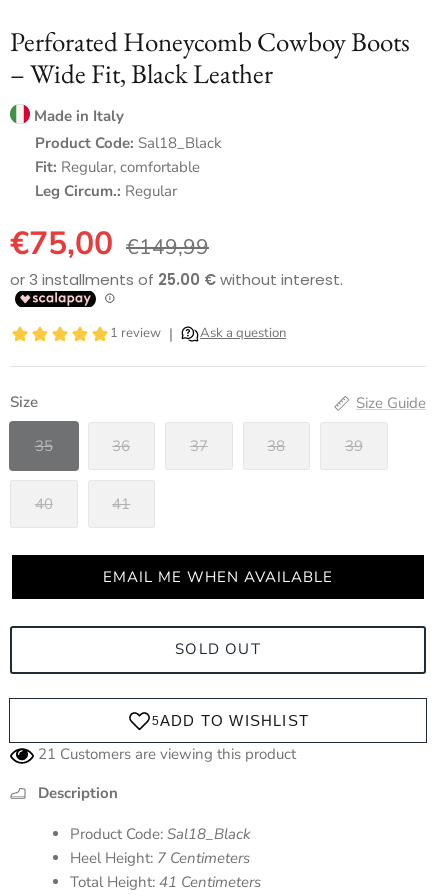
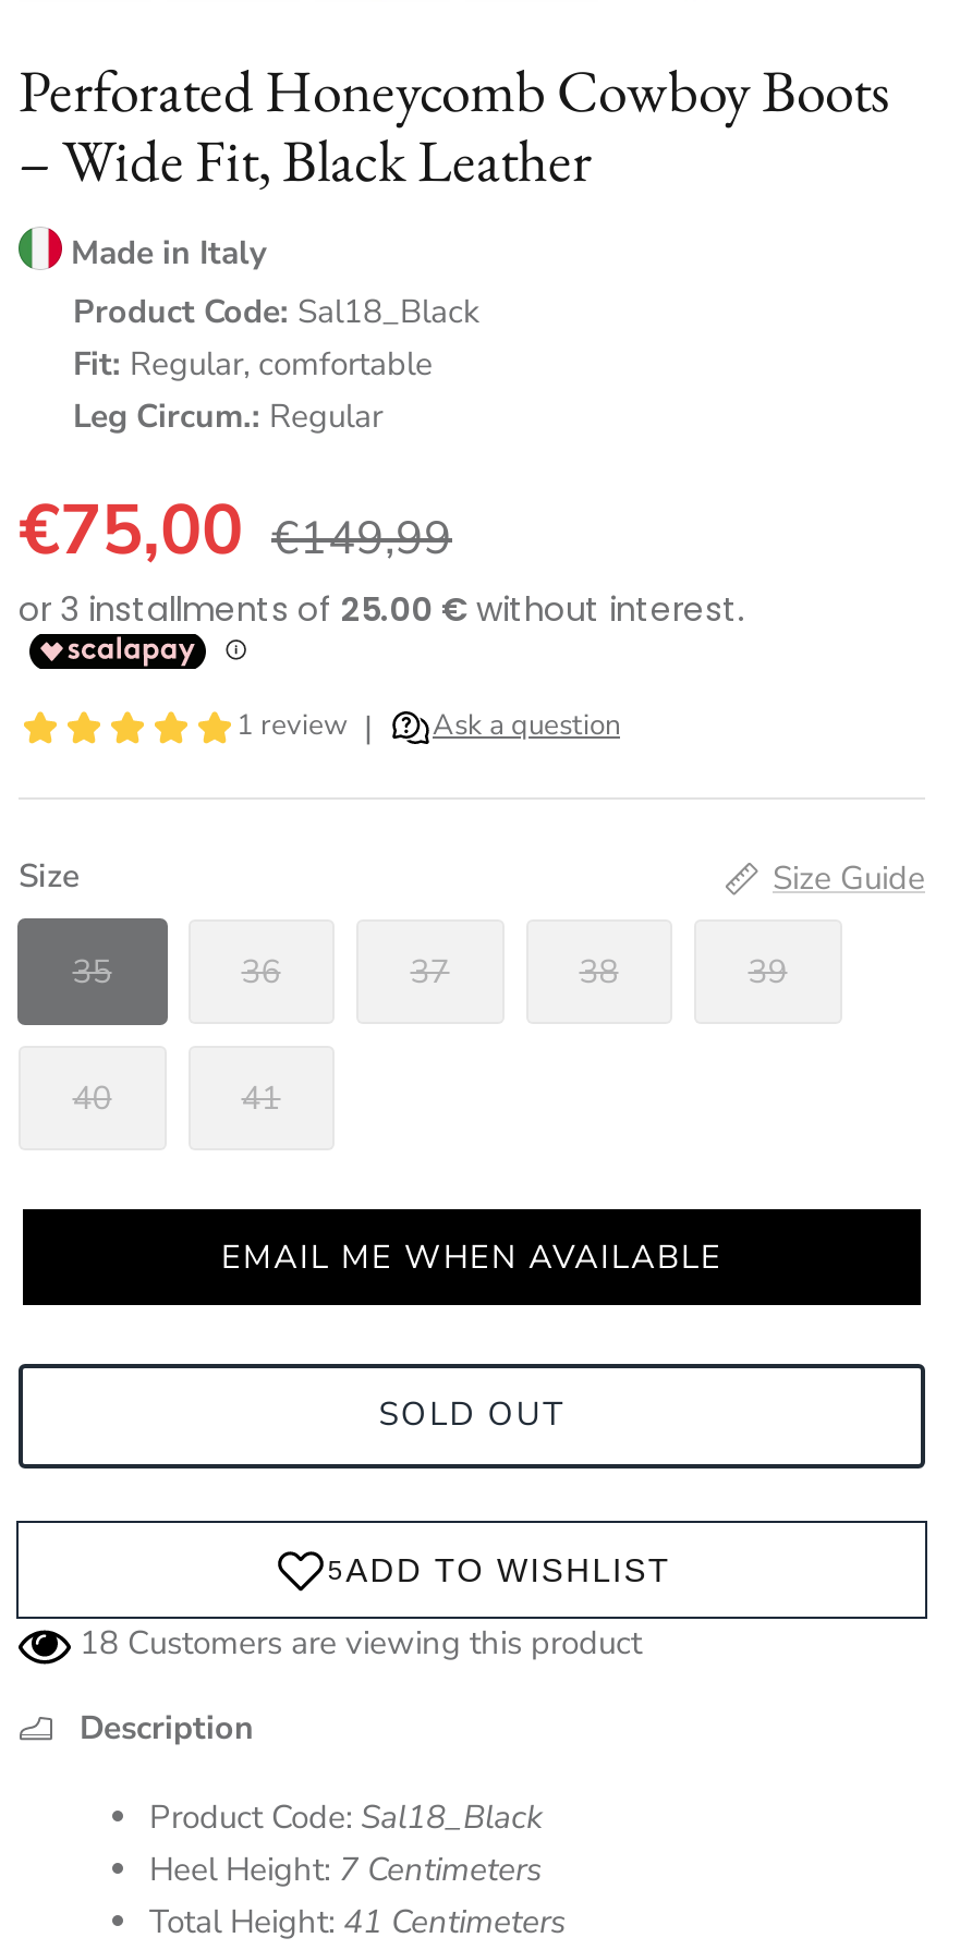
[38,744,296,764] 21 Customers are viewing this product -> [80,1622,642,1666] 18 Customers are viewing this product

